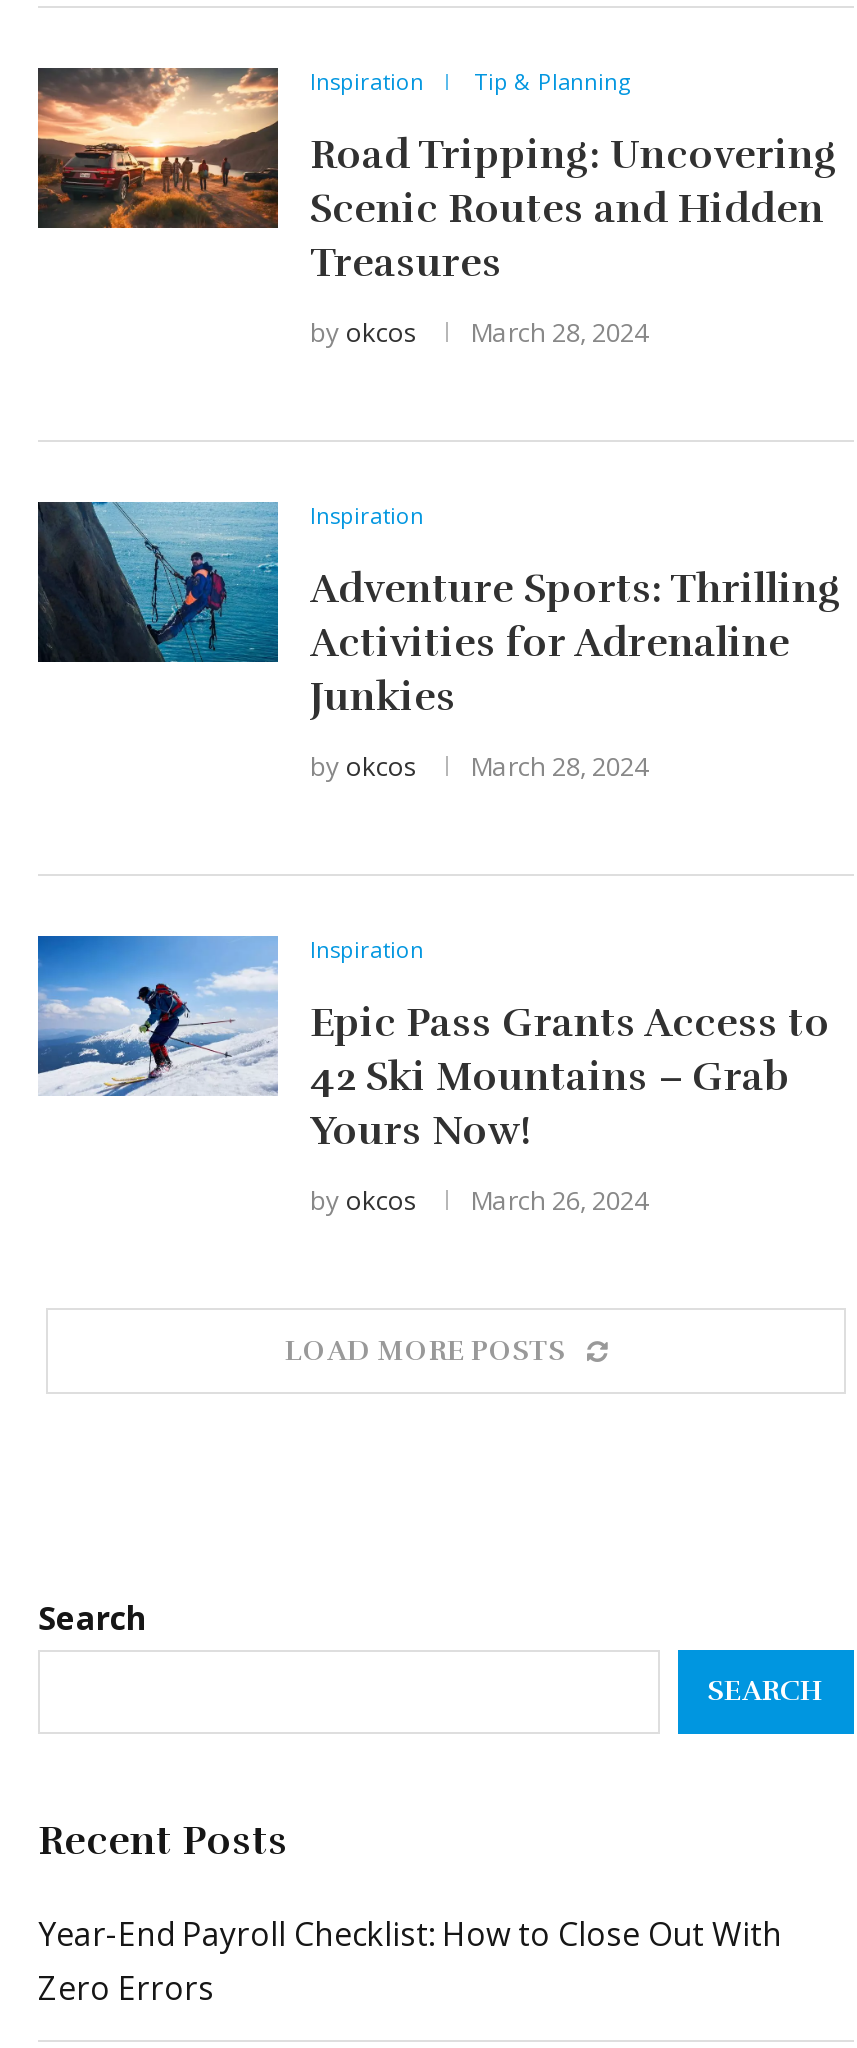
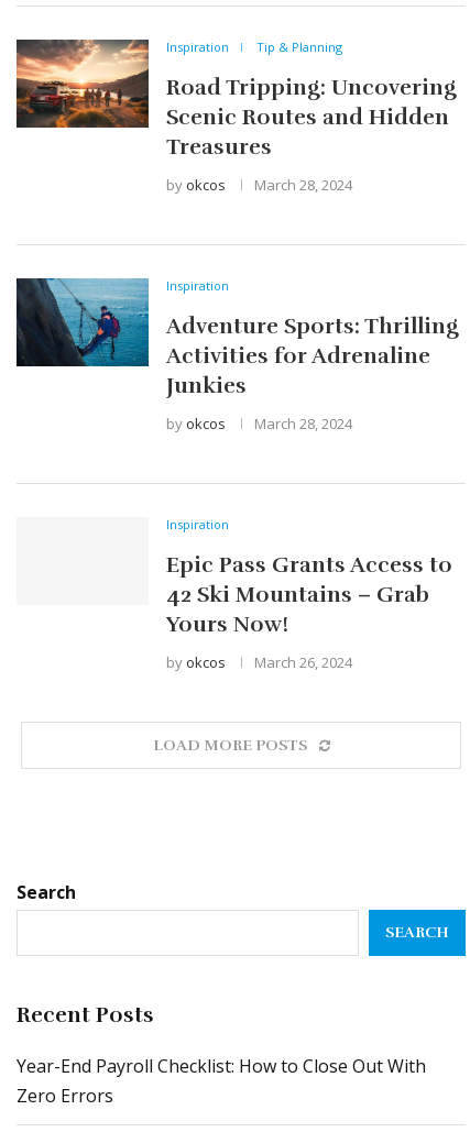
[36,934,280,1098] [image] -> none

